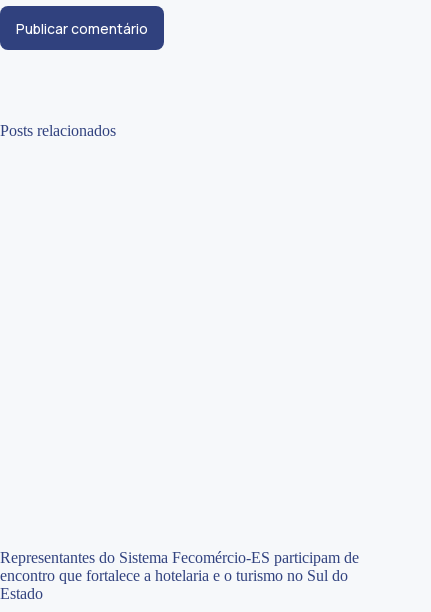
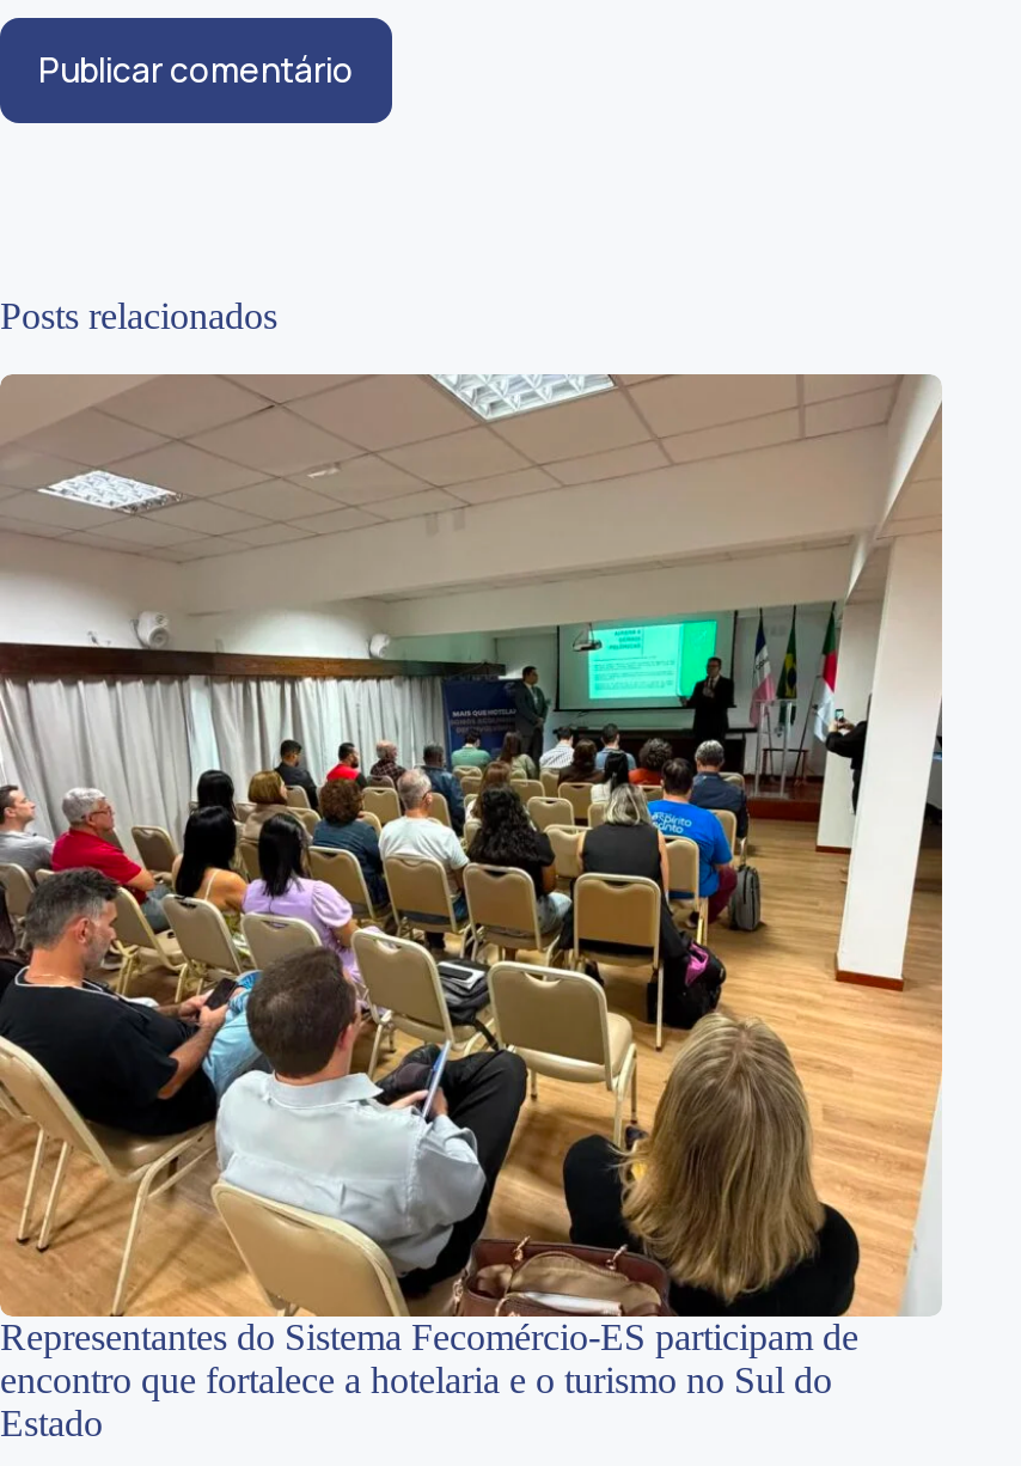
none -> [7,373,944,1318] [image]

